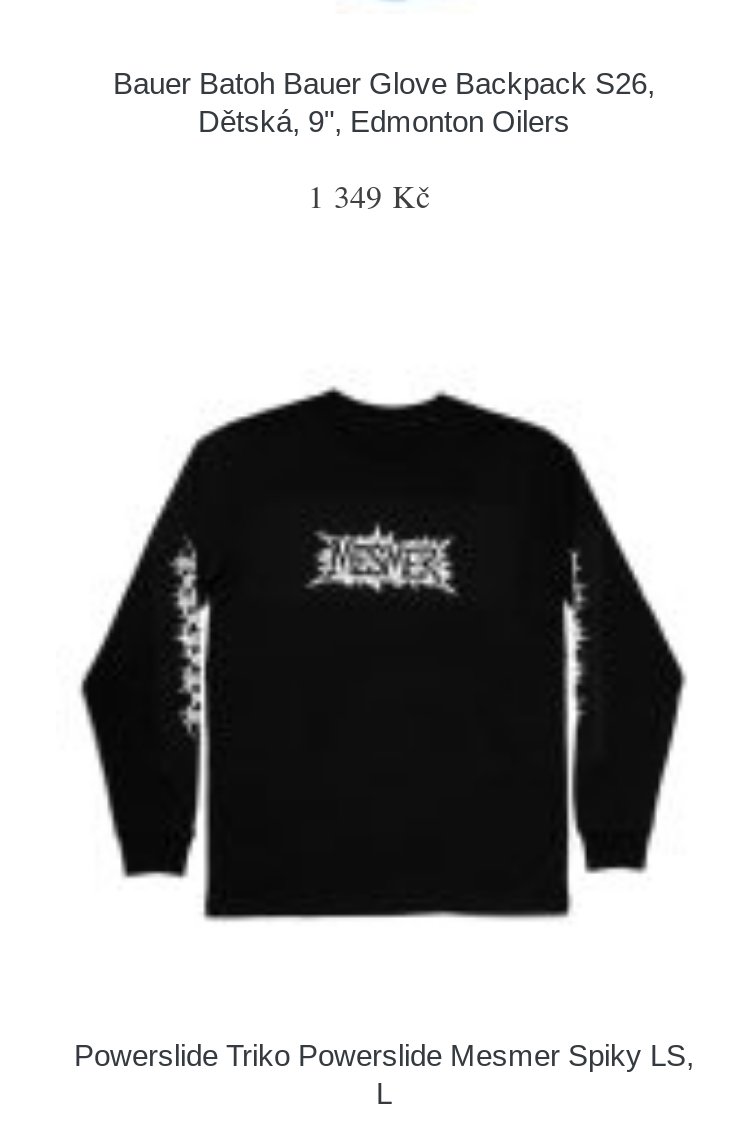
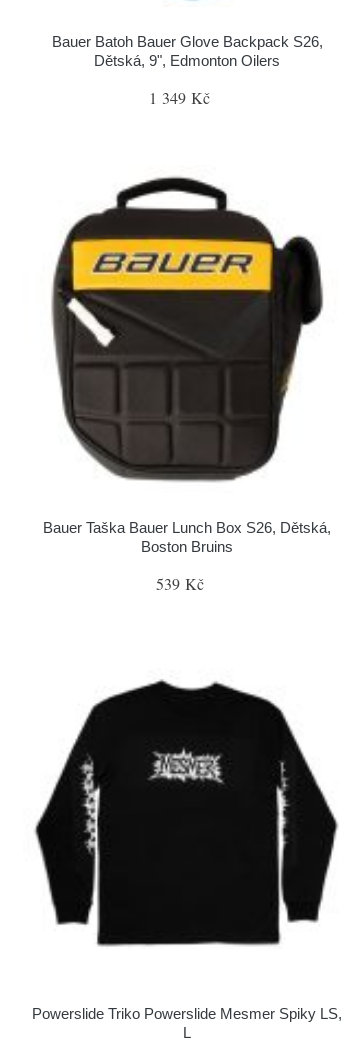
none -> [43,176,331,594] [image] | Bauer Taška Bauer Lunch Box S26, Dětská, | Boston Bruins | 539 Kč

